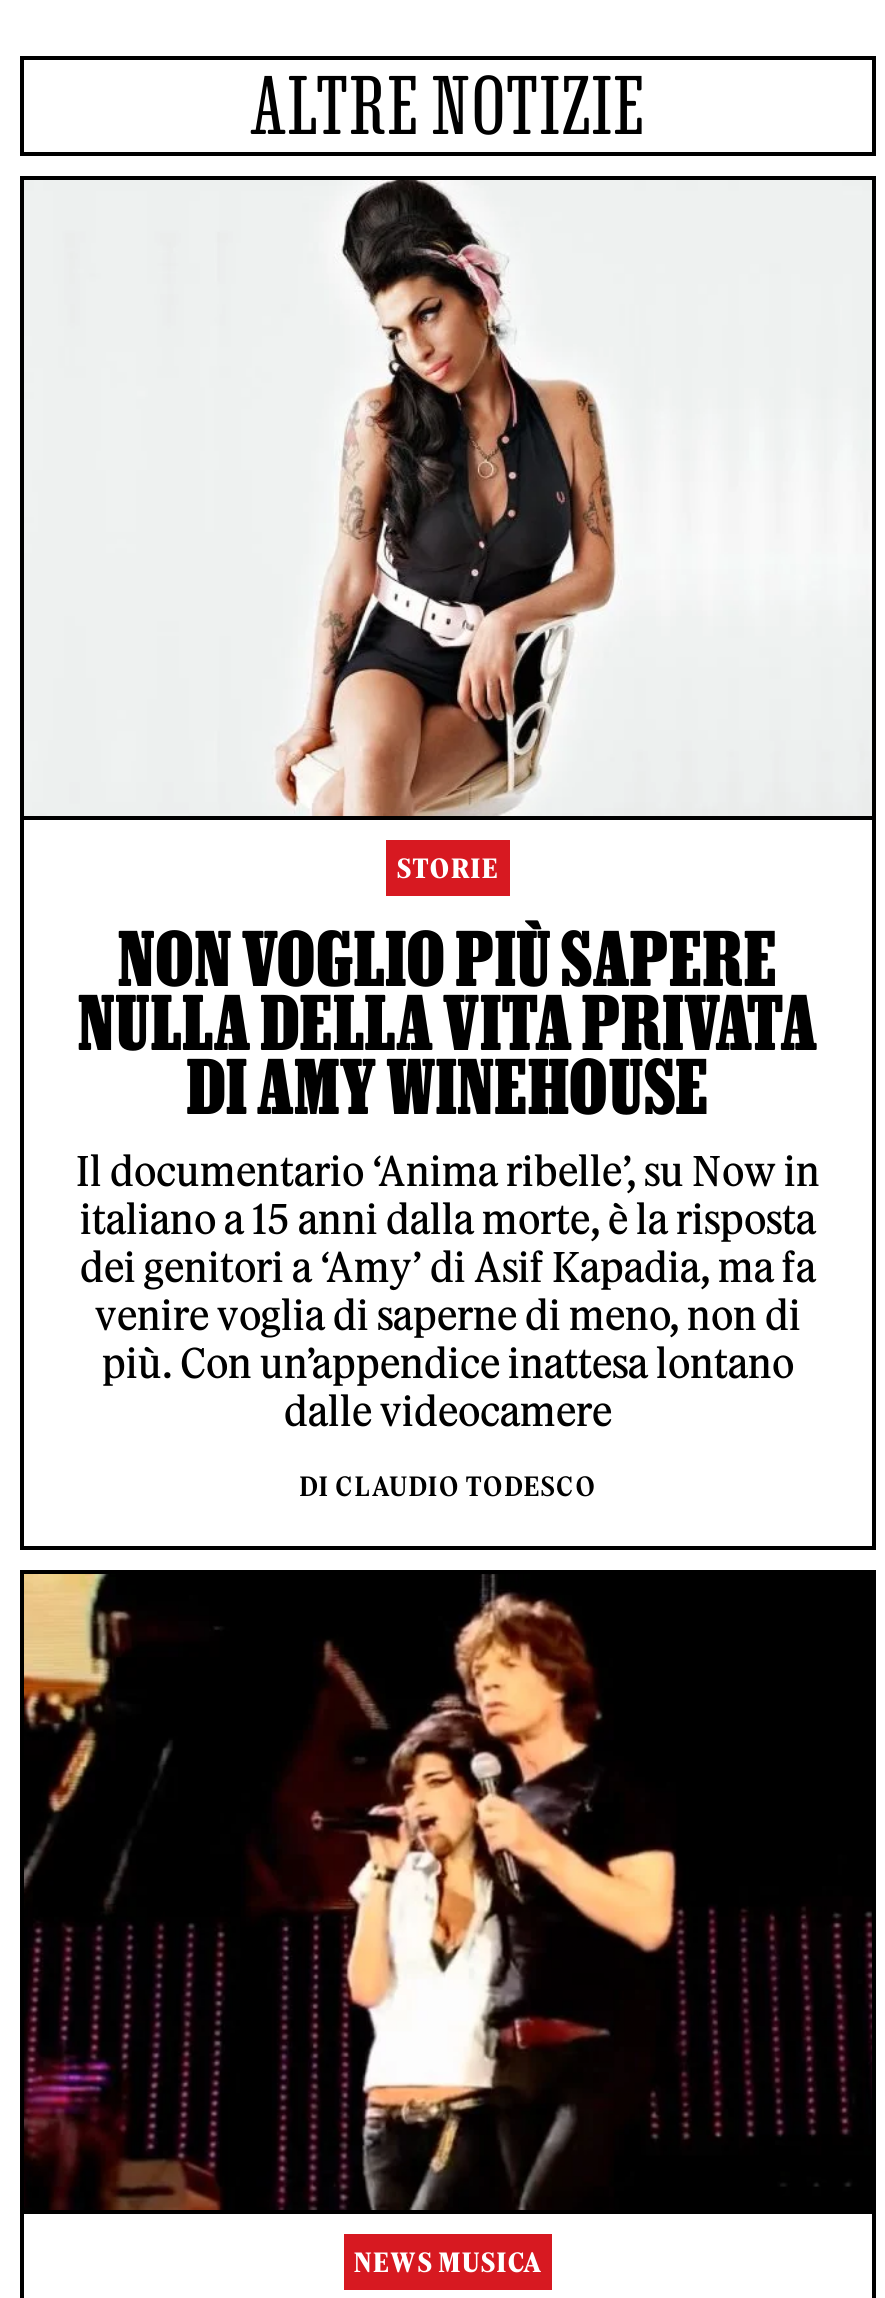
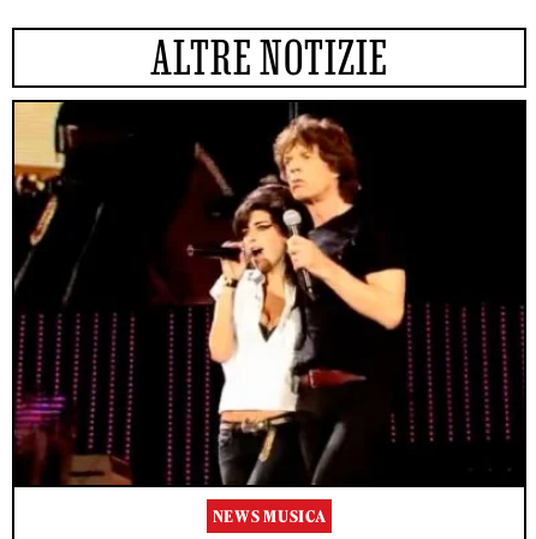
[24,178,872,1503] [image] | STORIE | NON VOGLIO PIÙ SAPERE | NULLA DELLA VITA PRIVATA | DI AMY WINEHOUSE | Il documentario ‘Anima ribelle’, su Now in | italiano a 15 anni dalla morte, è la risposta | dei genitori a ‘Amy’ di Asif Kapadia, ma fa | venire voglia di saperne di meno, non di | più. Con un’appendice inattesa lontano | dalle videocamere | DI CLAUDIO TODESCO -> none

